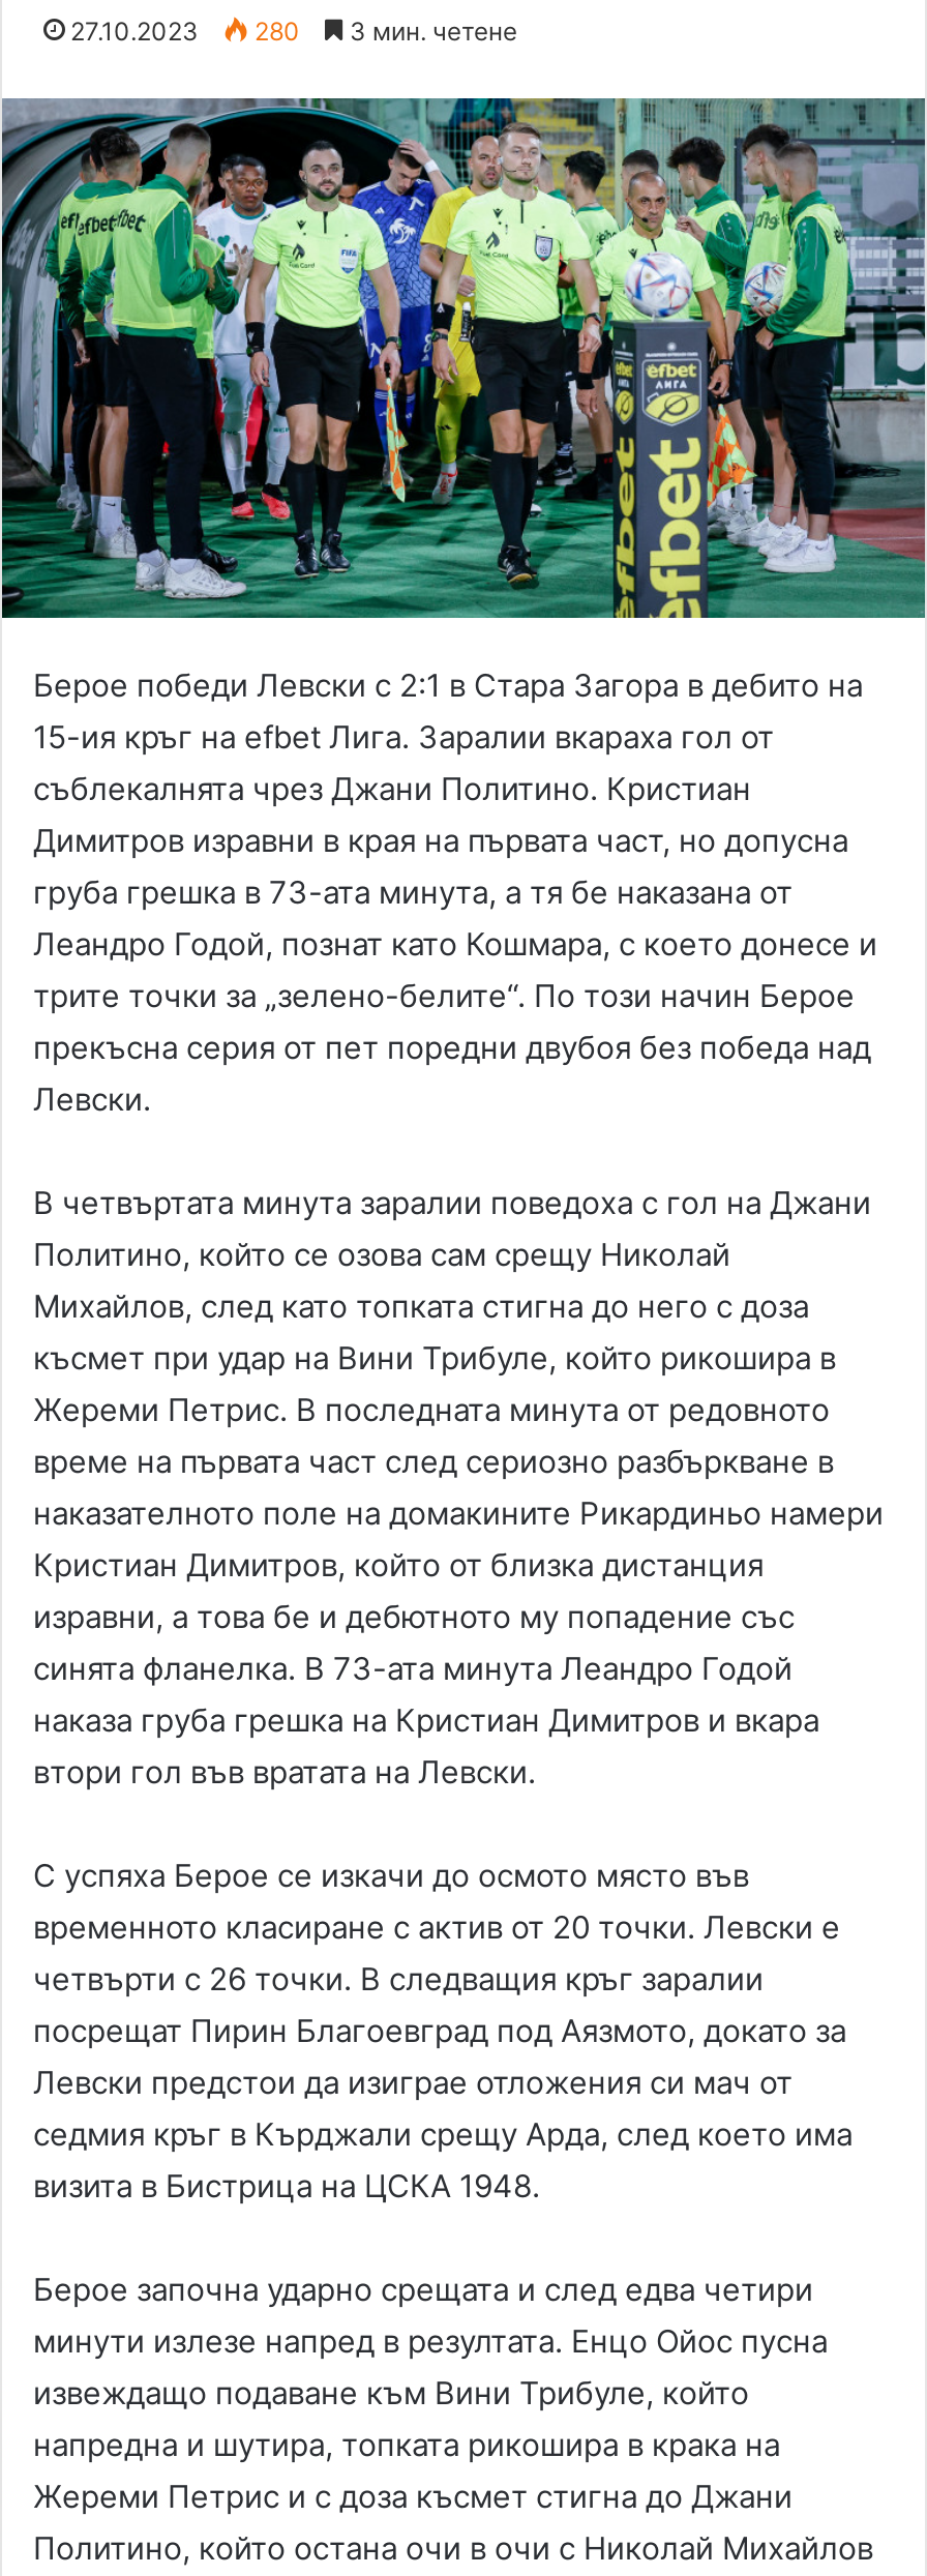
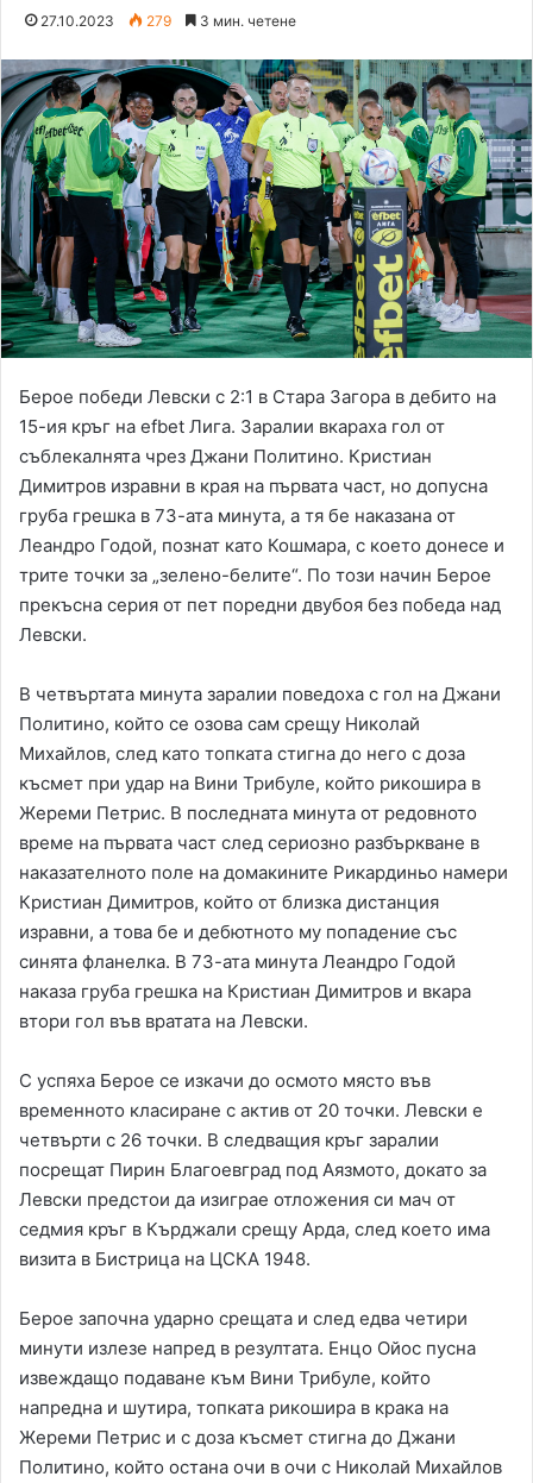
[248,16,300,47] 280 -> [143,12,171,30] 279

